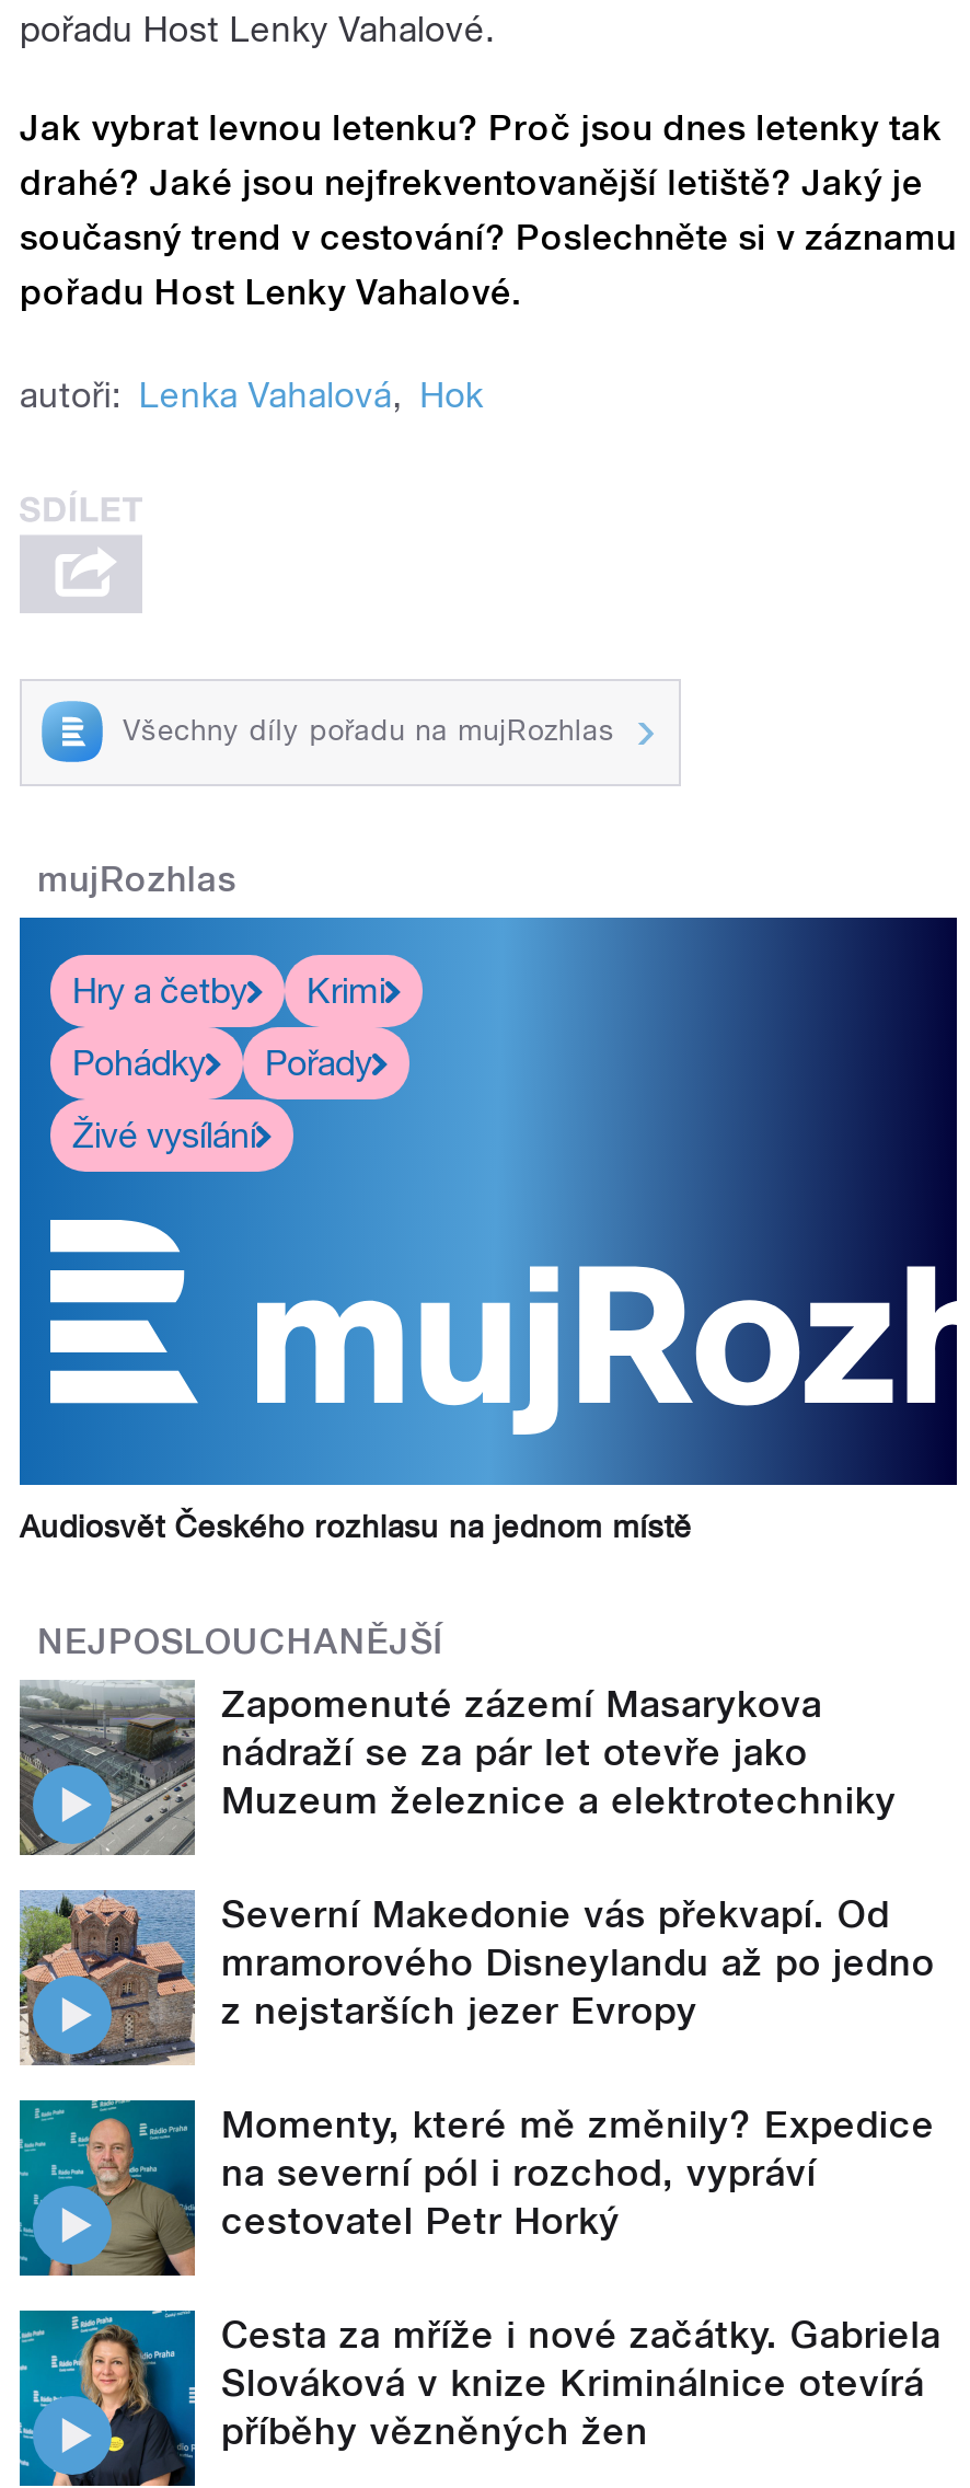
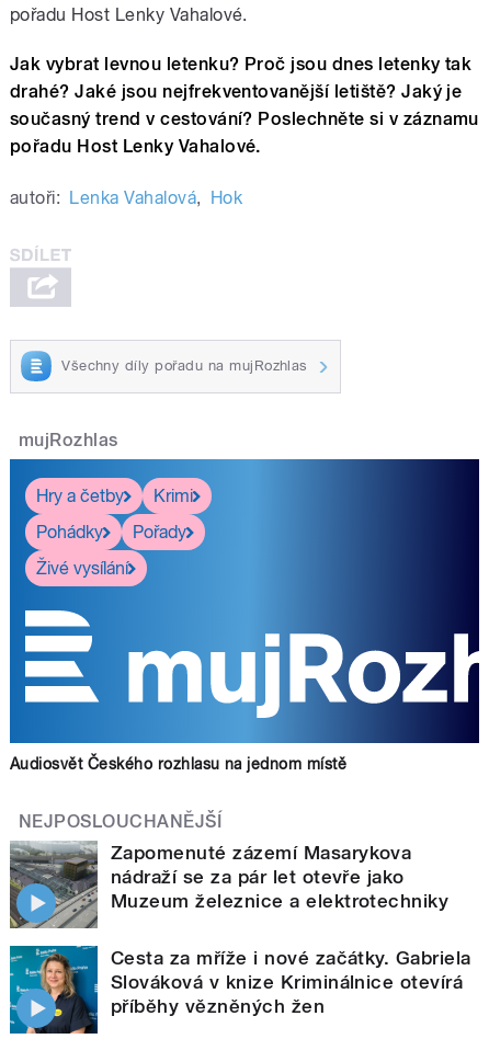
[18,1890,935,2243] [image] | Severní Makedonie vás překvapí. Od | mramorového Disneylandu až po jedno | z nejstarších jezer Evropy | Momenty, které mě změnily? Expedice | na severní pól i rozchod, vypráví | cestovatel Petr Horký -> none
[18,2098,195,2278] [image] -> none

